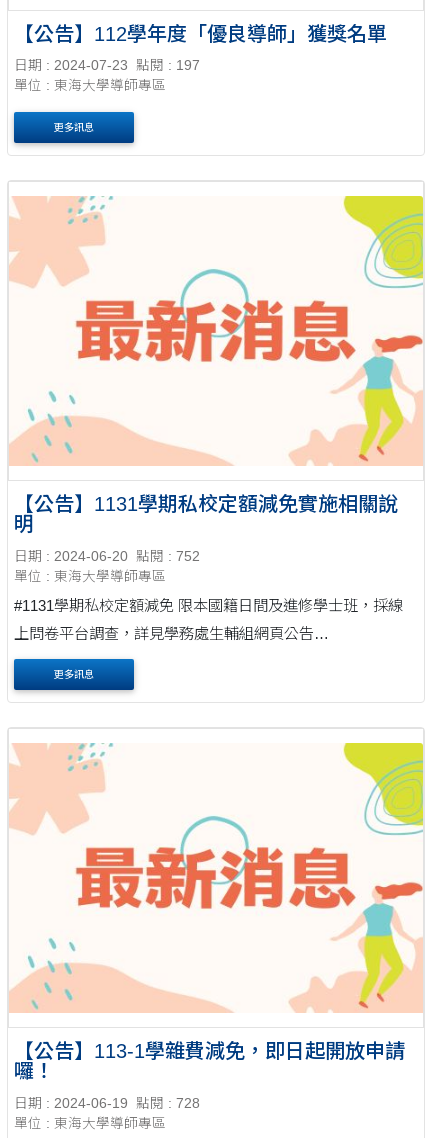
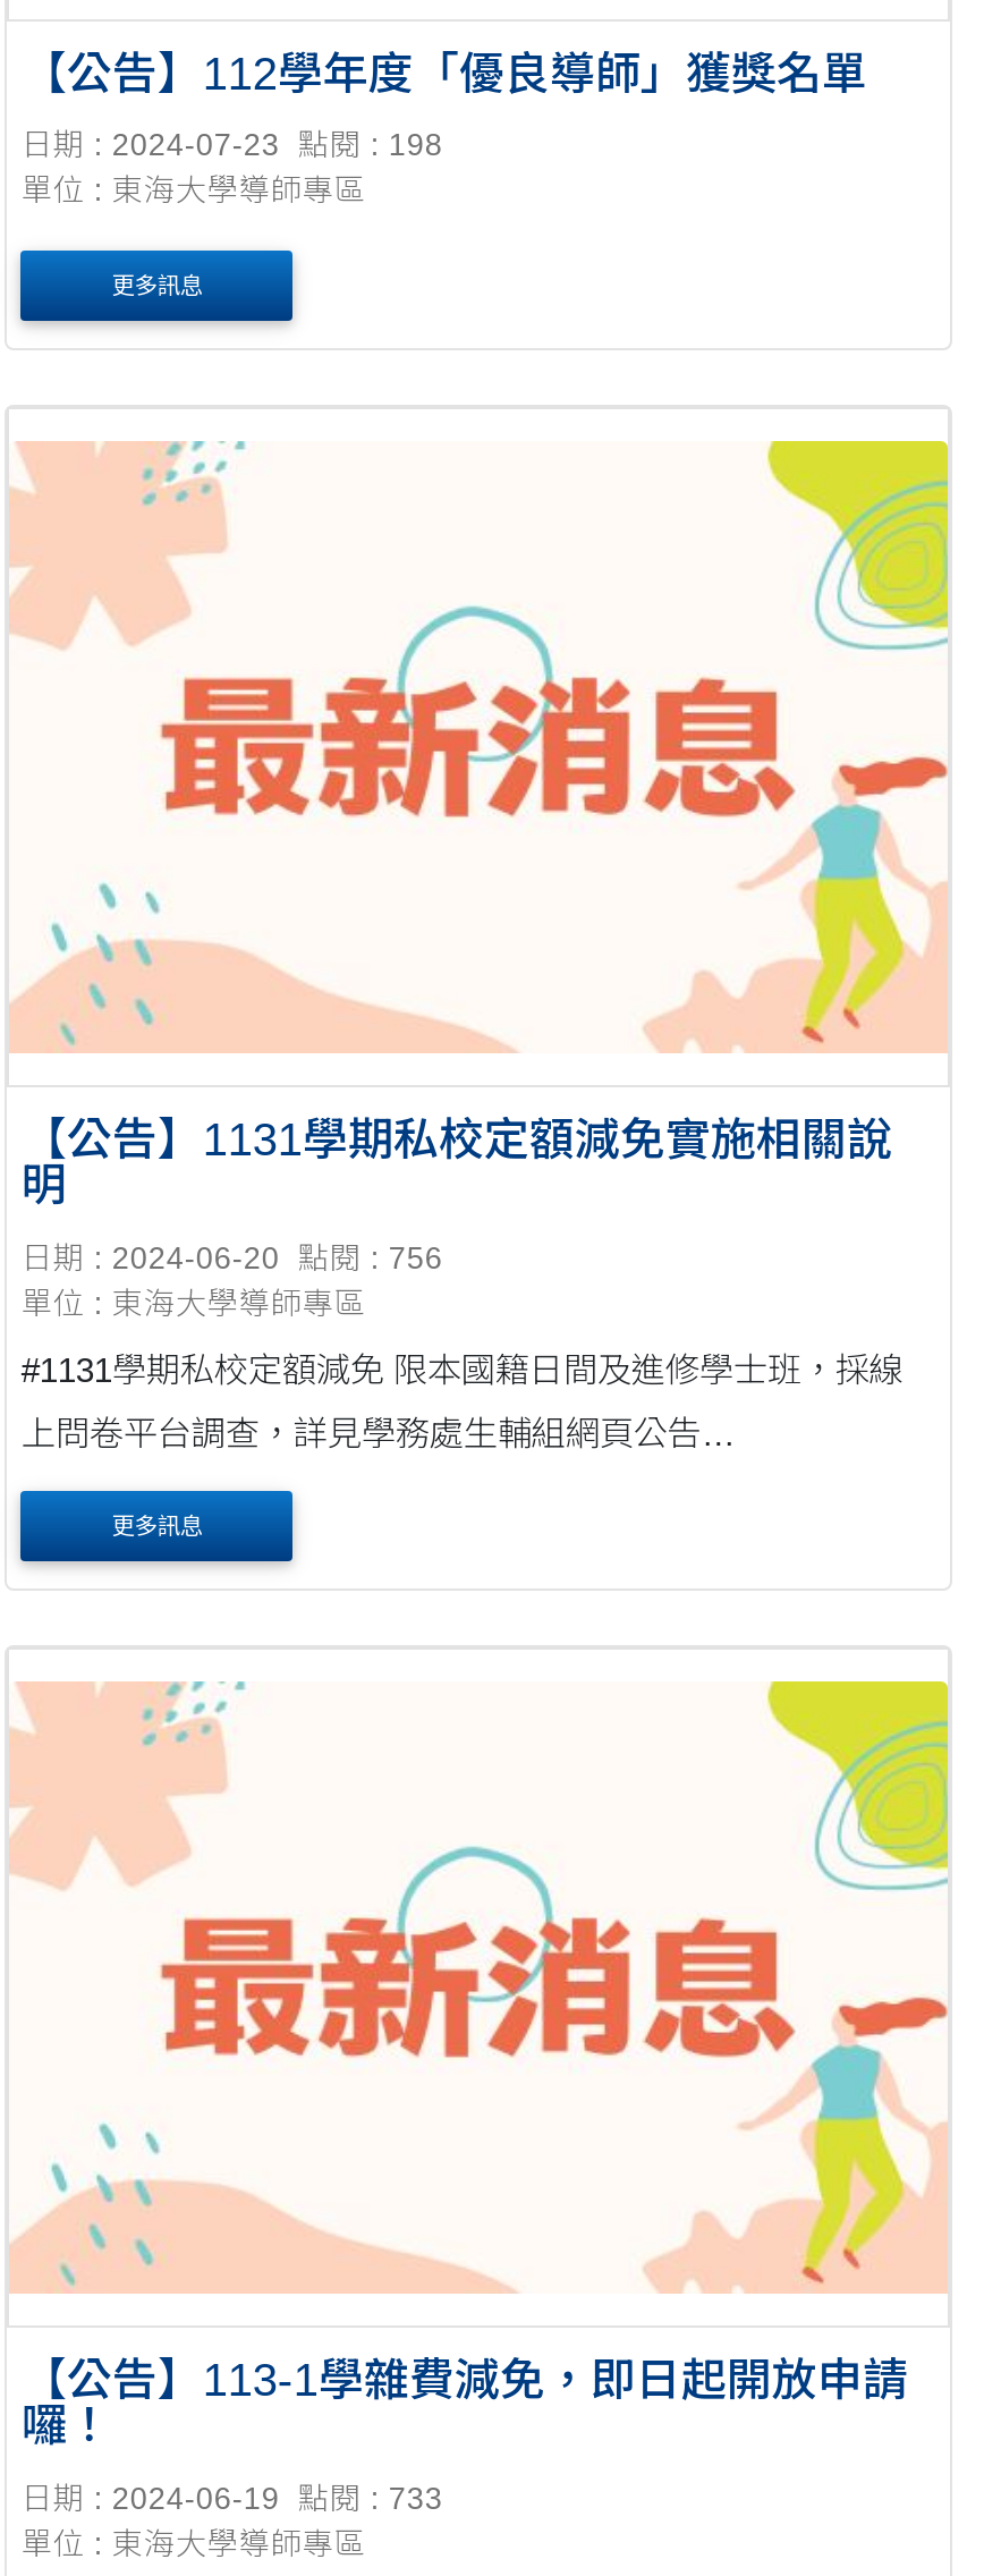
[14,58,200,73] 日期 : 2024-07-23 點閱 : 197 -> [21,129,443,163] 日期 : 2024-07-23 點閱 : 198
[14,549,200,564] 日期 : 2024-06-20 點閱 : 752 -> [21,1242,443,1276] 日期 : 2024-06-20 點閱 : 756
[14,1096,200,1111] 日期 : 2024-06-19 點閱 : 728 -> [21,2481,443,2515] 日期 : 2024-06-19 點閱 : 733

